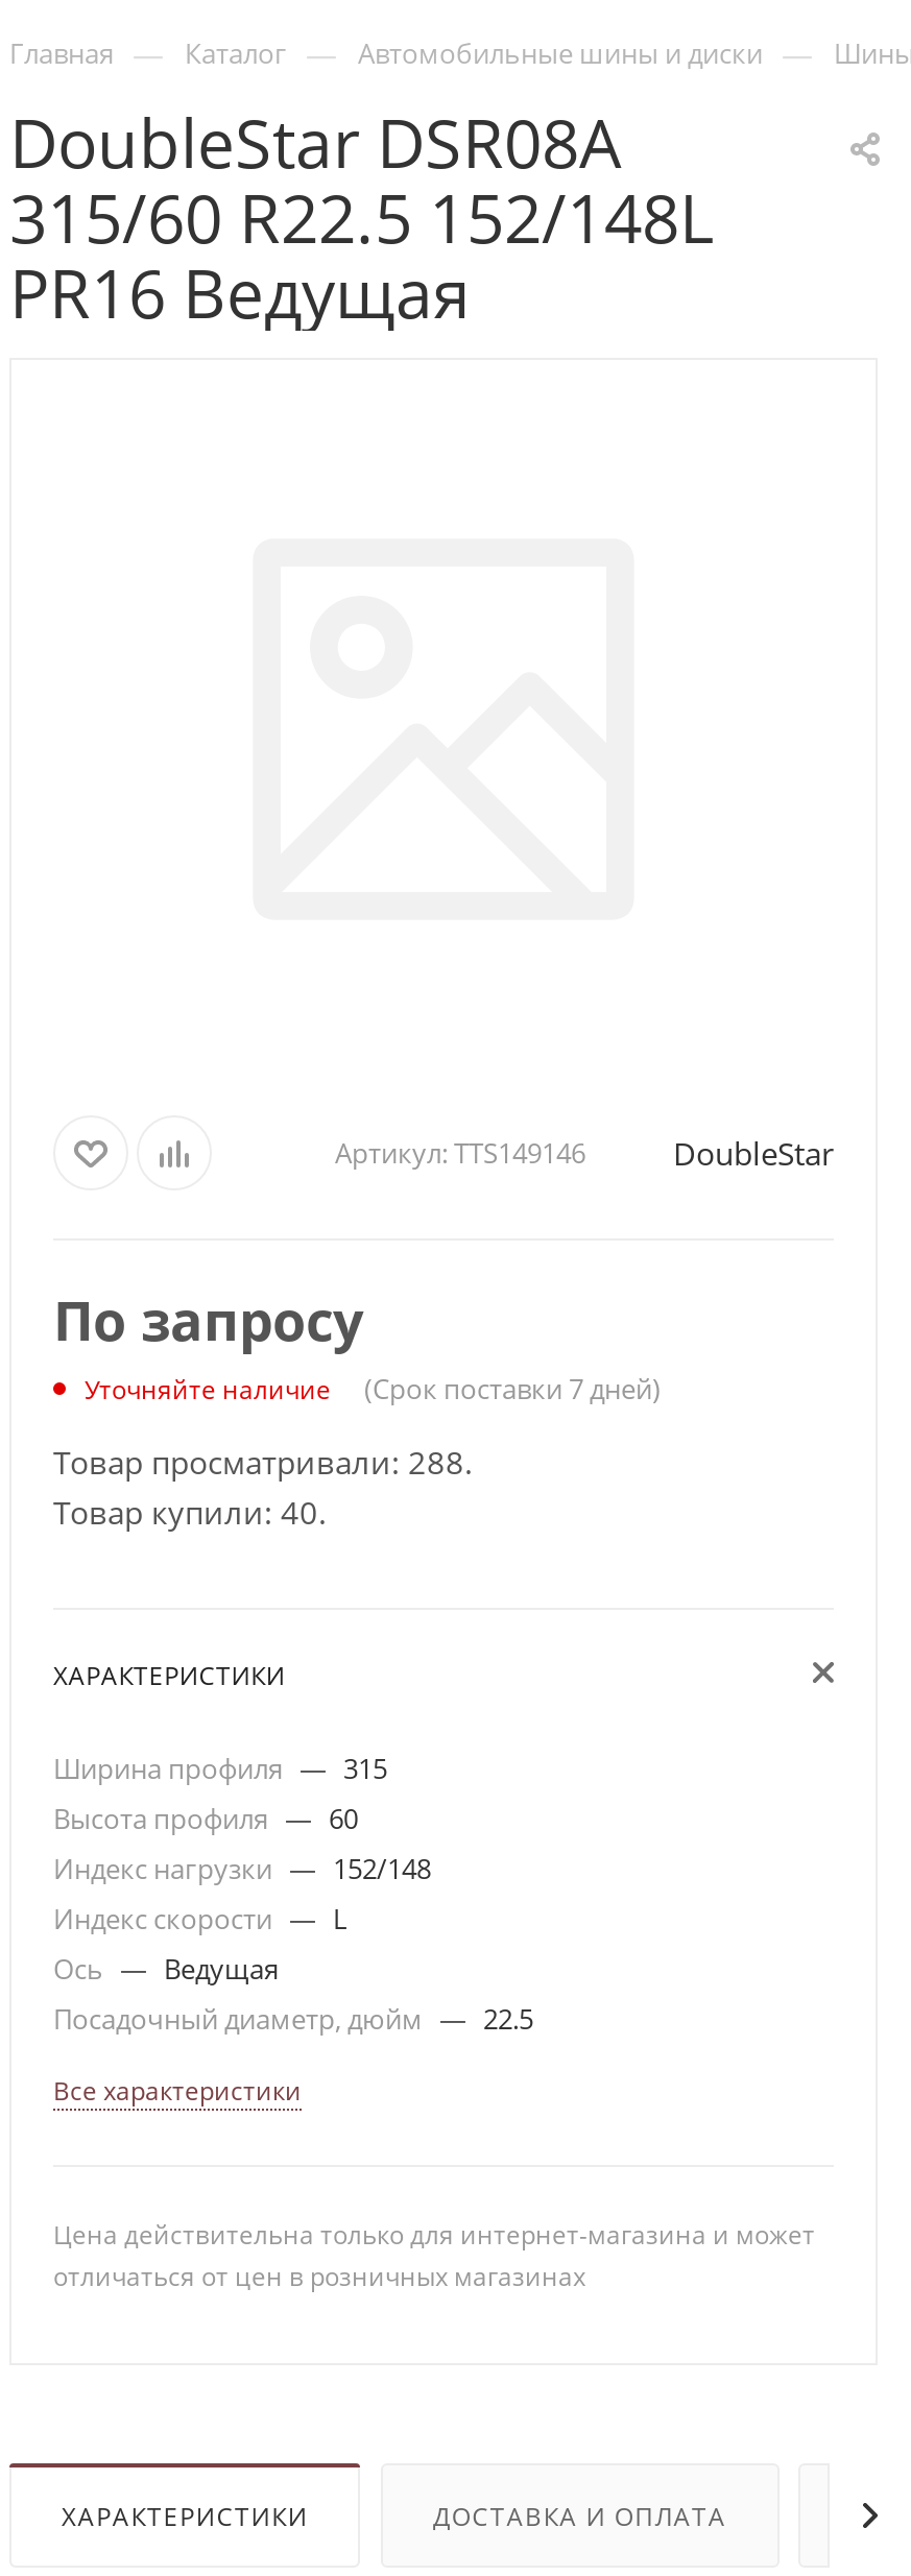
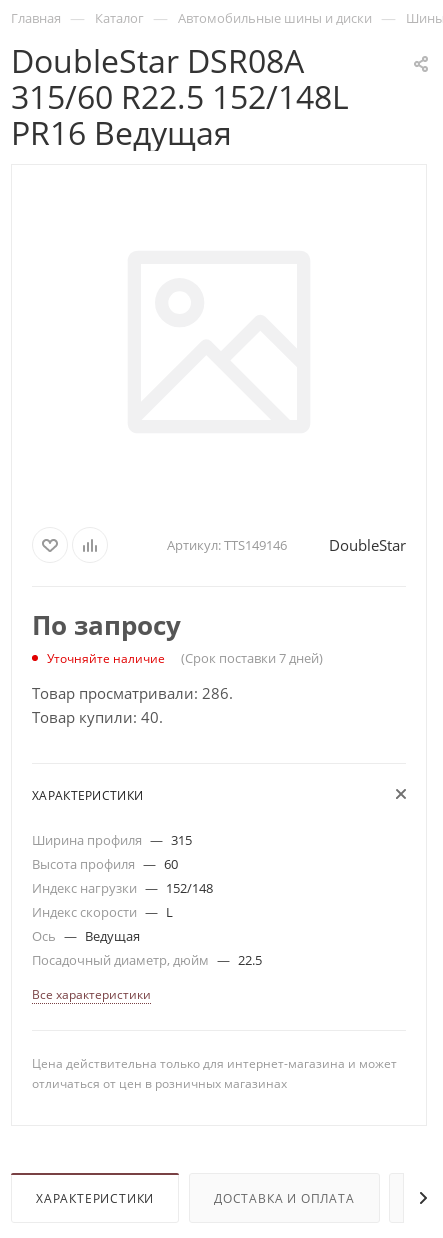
[53,1442,473,1484] Товар просматривали: 288. -> [32,683,233,703] Товар просматривали: 286.

